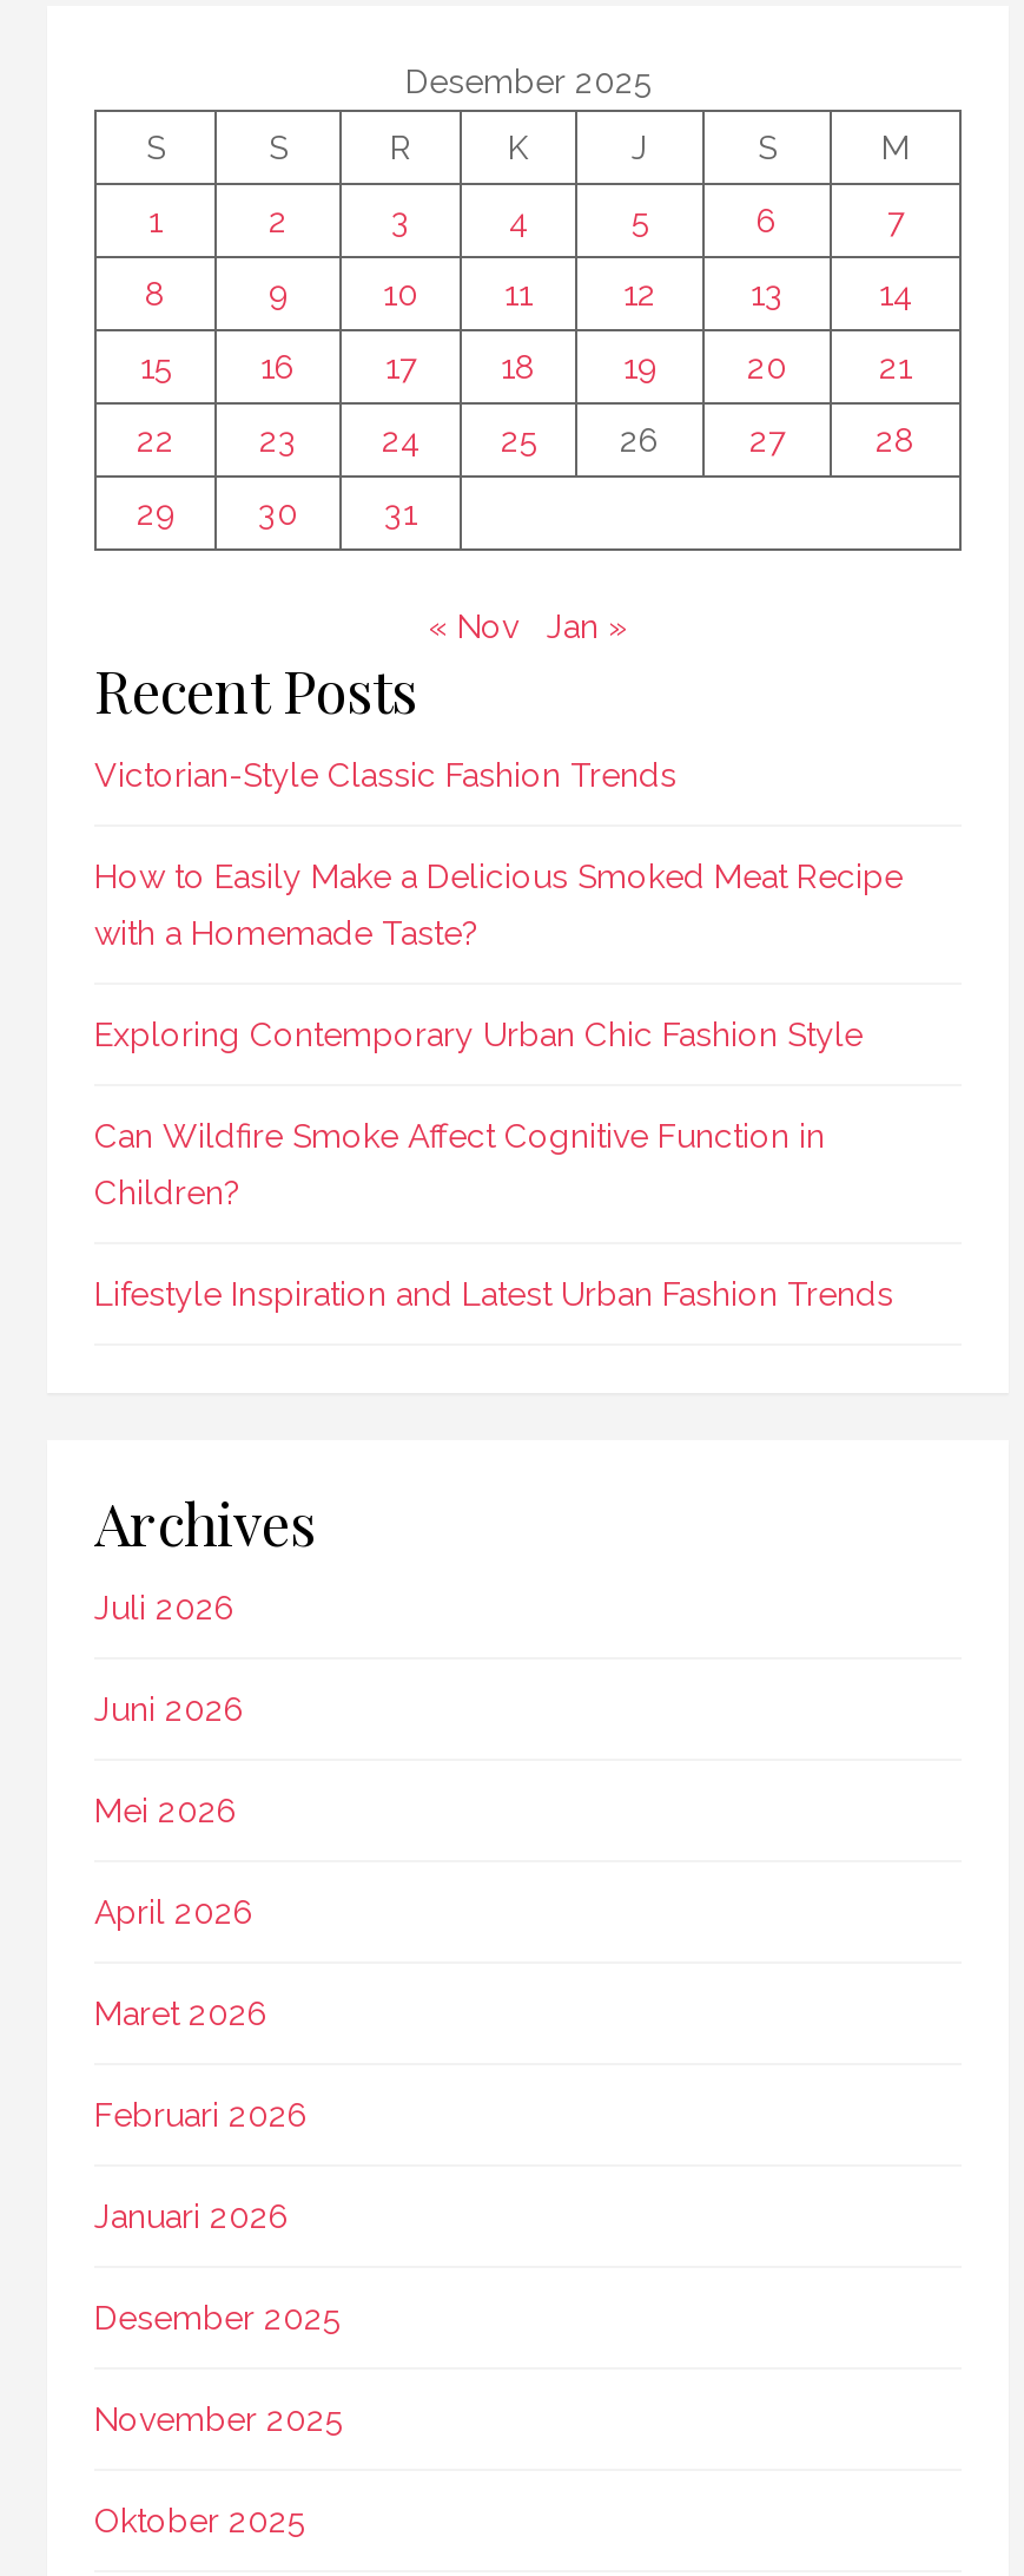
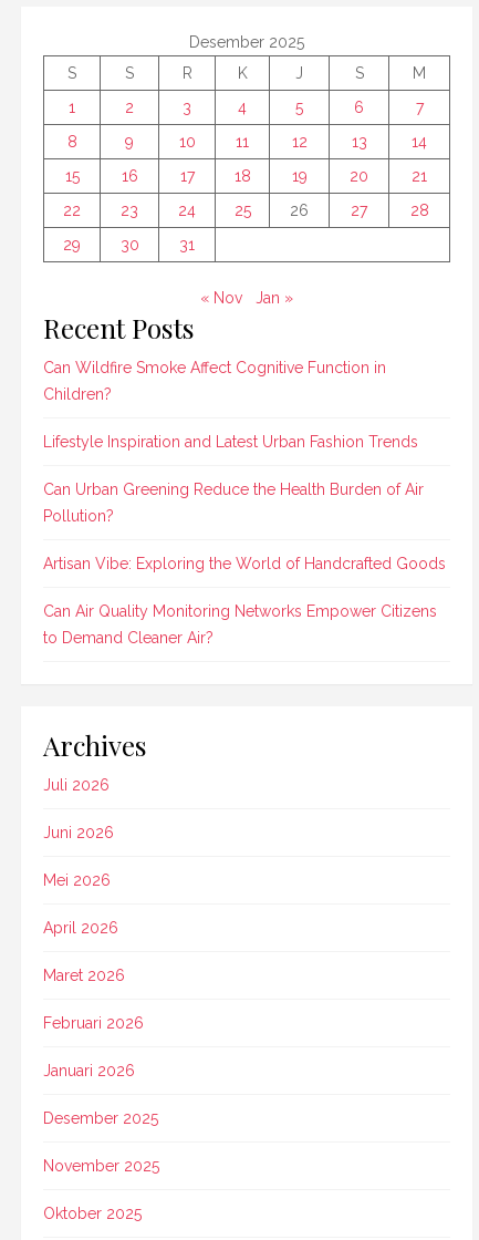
[94,755,903,1053] Victorian-Style Classic Fashion Trends | How to Easily Make a Delicious Smoked Meat Recipe | with a Homemade Taste? | Exploring Contemporary Urban Chic Fashion Style -> none
moved [94,1116,893,1312] -> [43,358,418,450]: Can Wildfire Smoke Affect Cognitive Function in | Children? | Lifestyle Inspiration and Latest Urban Fashion Trends
none -> [43,480,446,646] Can Urban Greening Reduce the Health Burden of Air | Pollution? | Artisan Vibe: Exploring the World of Handcrafted Goods | Can Air Quality Monitoring Networks Empower Citizens | to Demand Cleaner Air?

